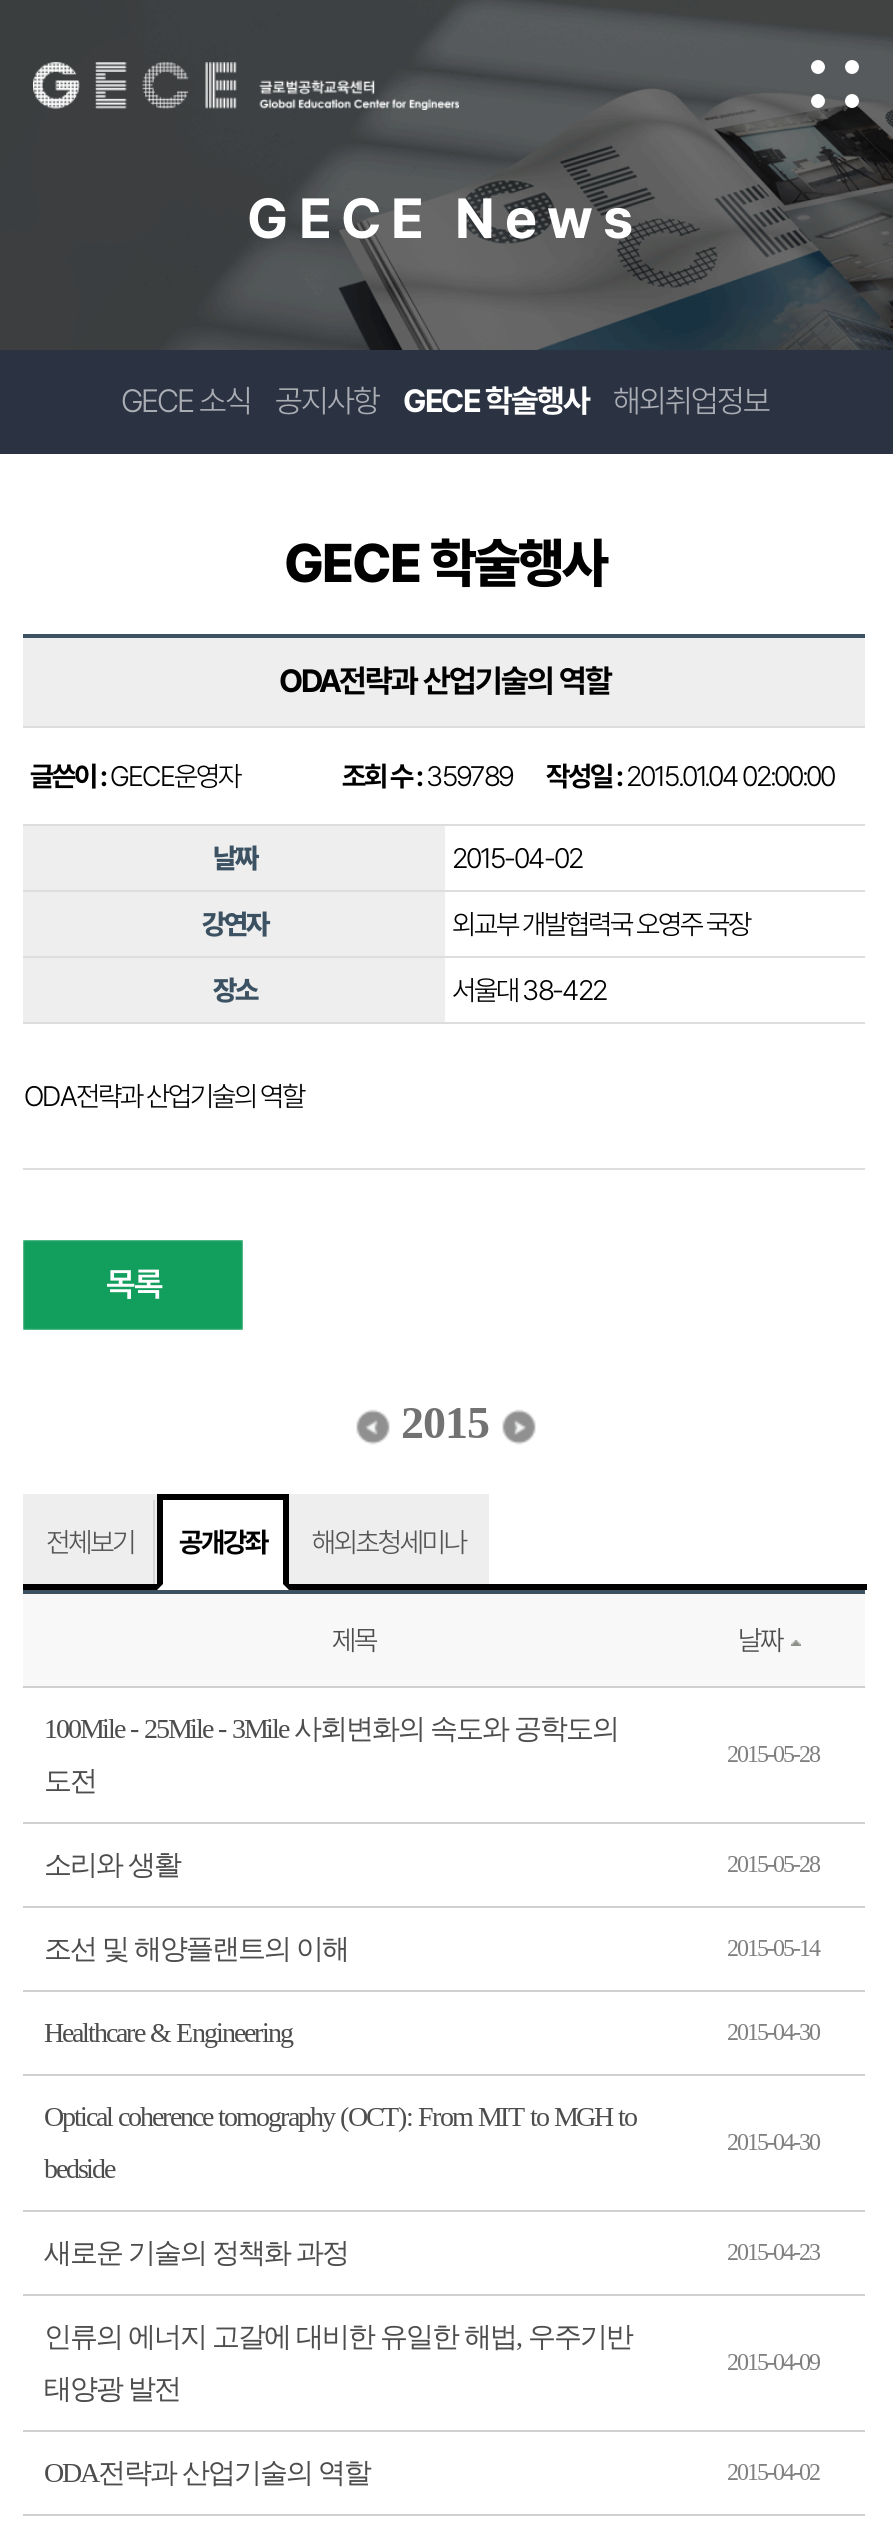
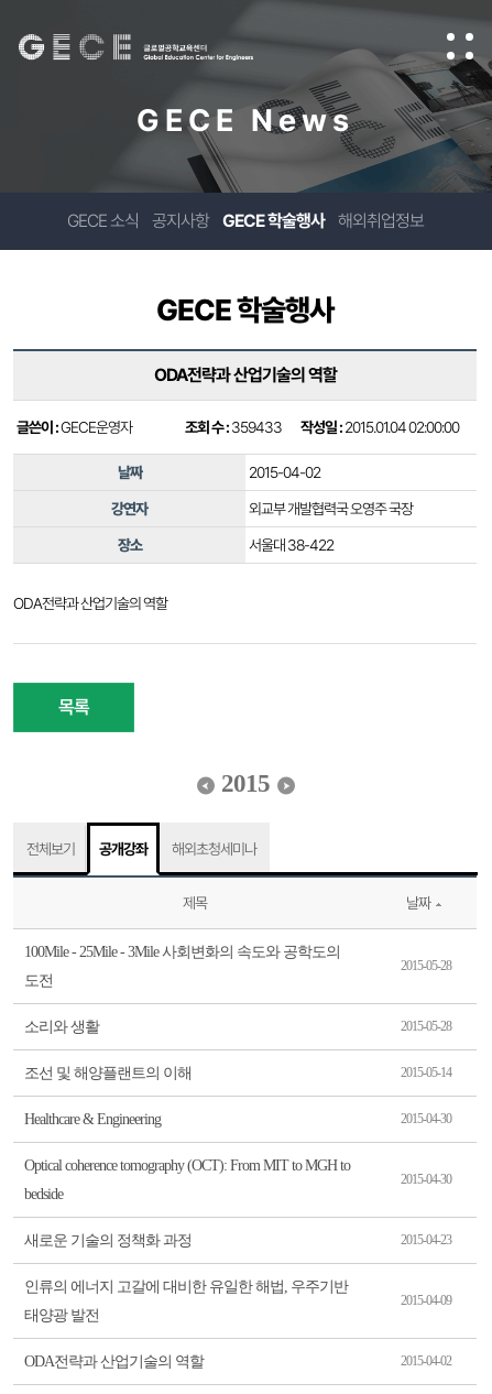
[342,760,834,792] 조회 수 : 359789 작성일 : 2015.01.04 02:00:00 -> [185,418,459,436] 조회 수 : 359433 작성일 : 2015.01.04 02:00:00

